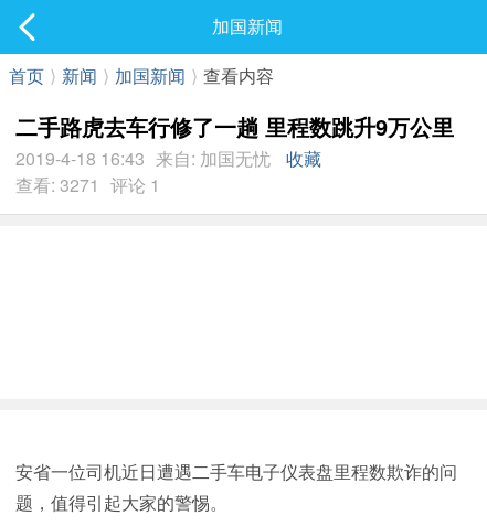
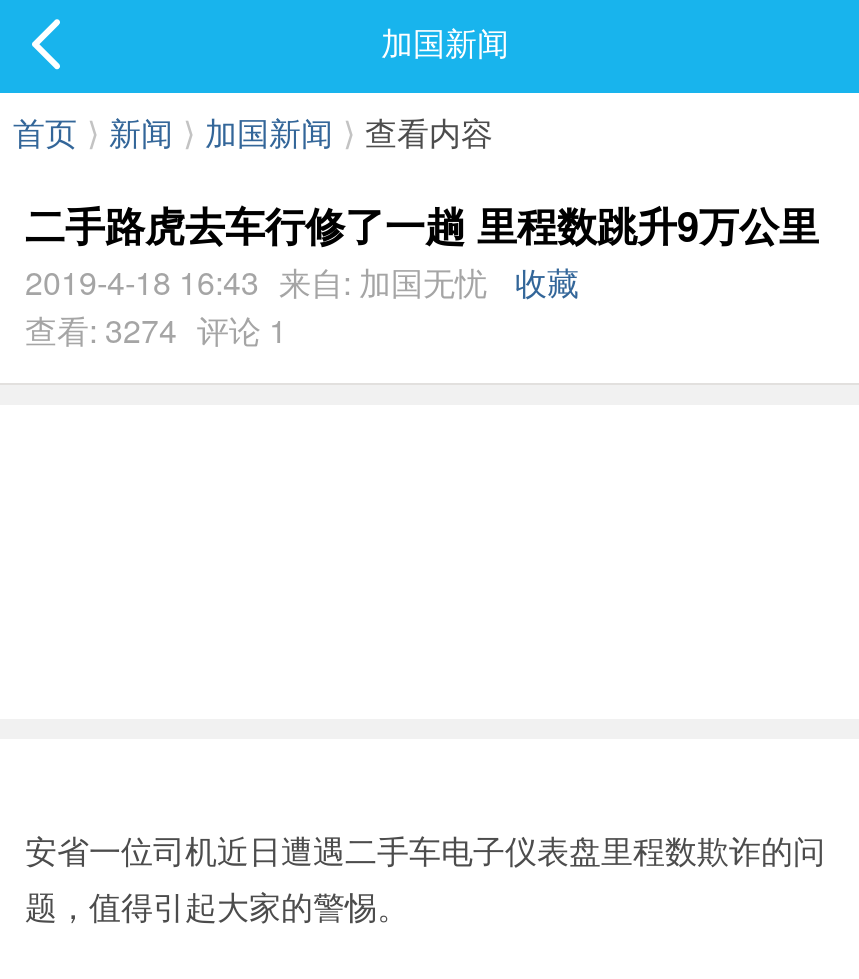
[15,172,160,197] 查看: 3271 评论 1 -> [25,307,287,353] 查看: 3274 评论 1

